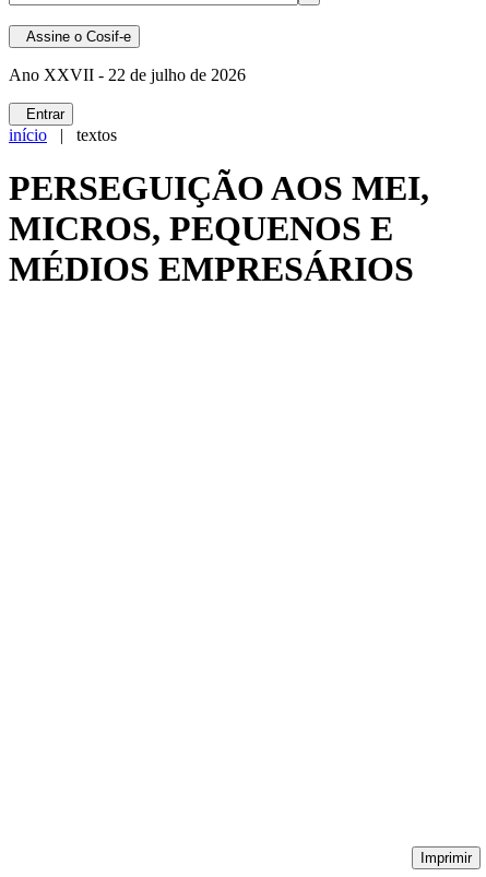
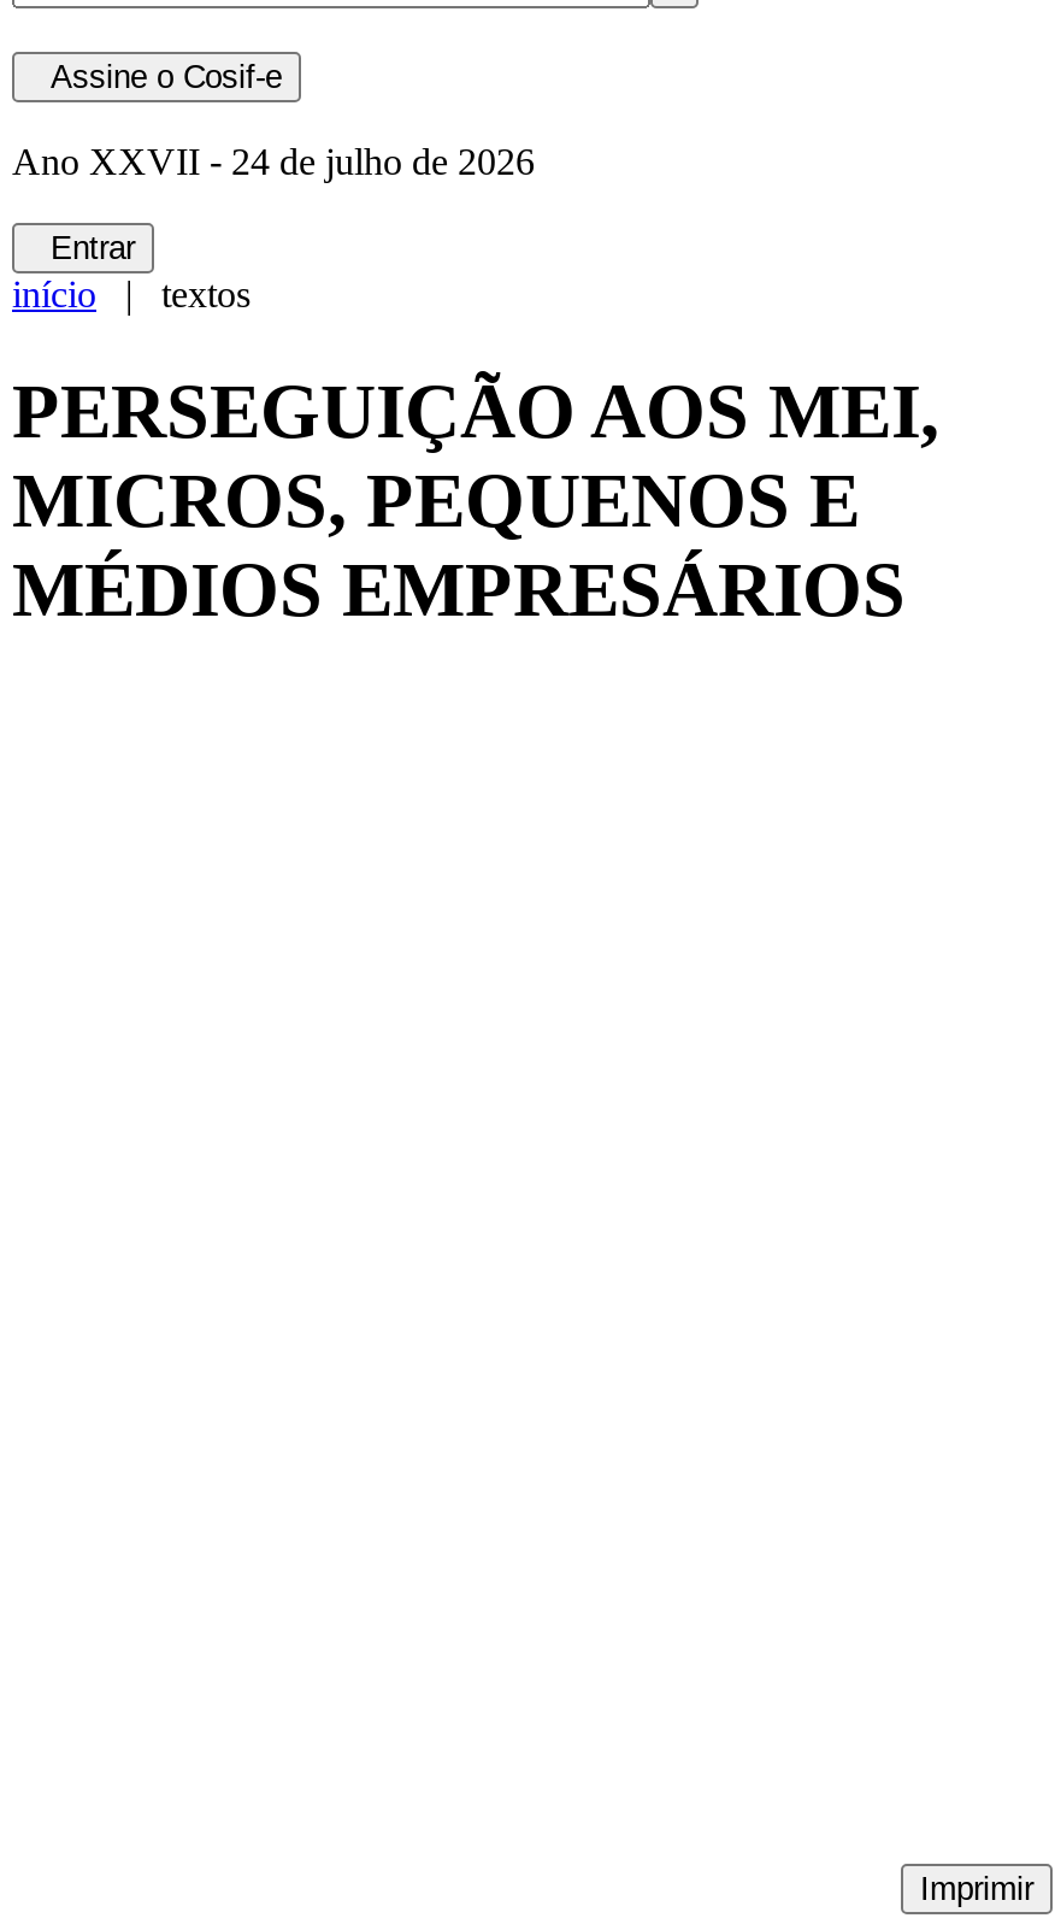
[9,66,246,84] Ano XXVII - 22 de julho de 2026 -> [12,141,535,182] Ano XXVII - 24 de julho de 2026

